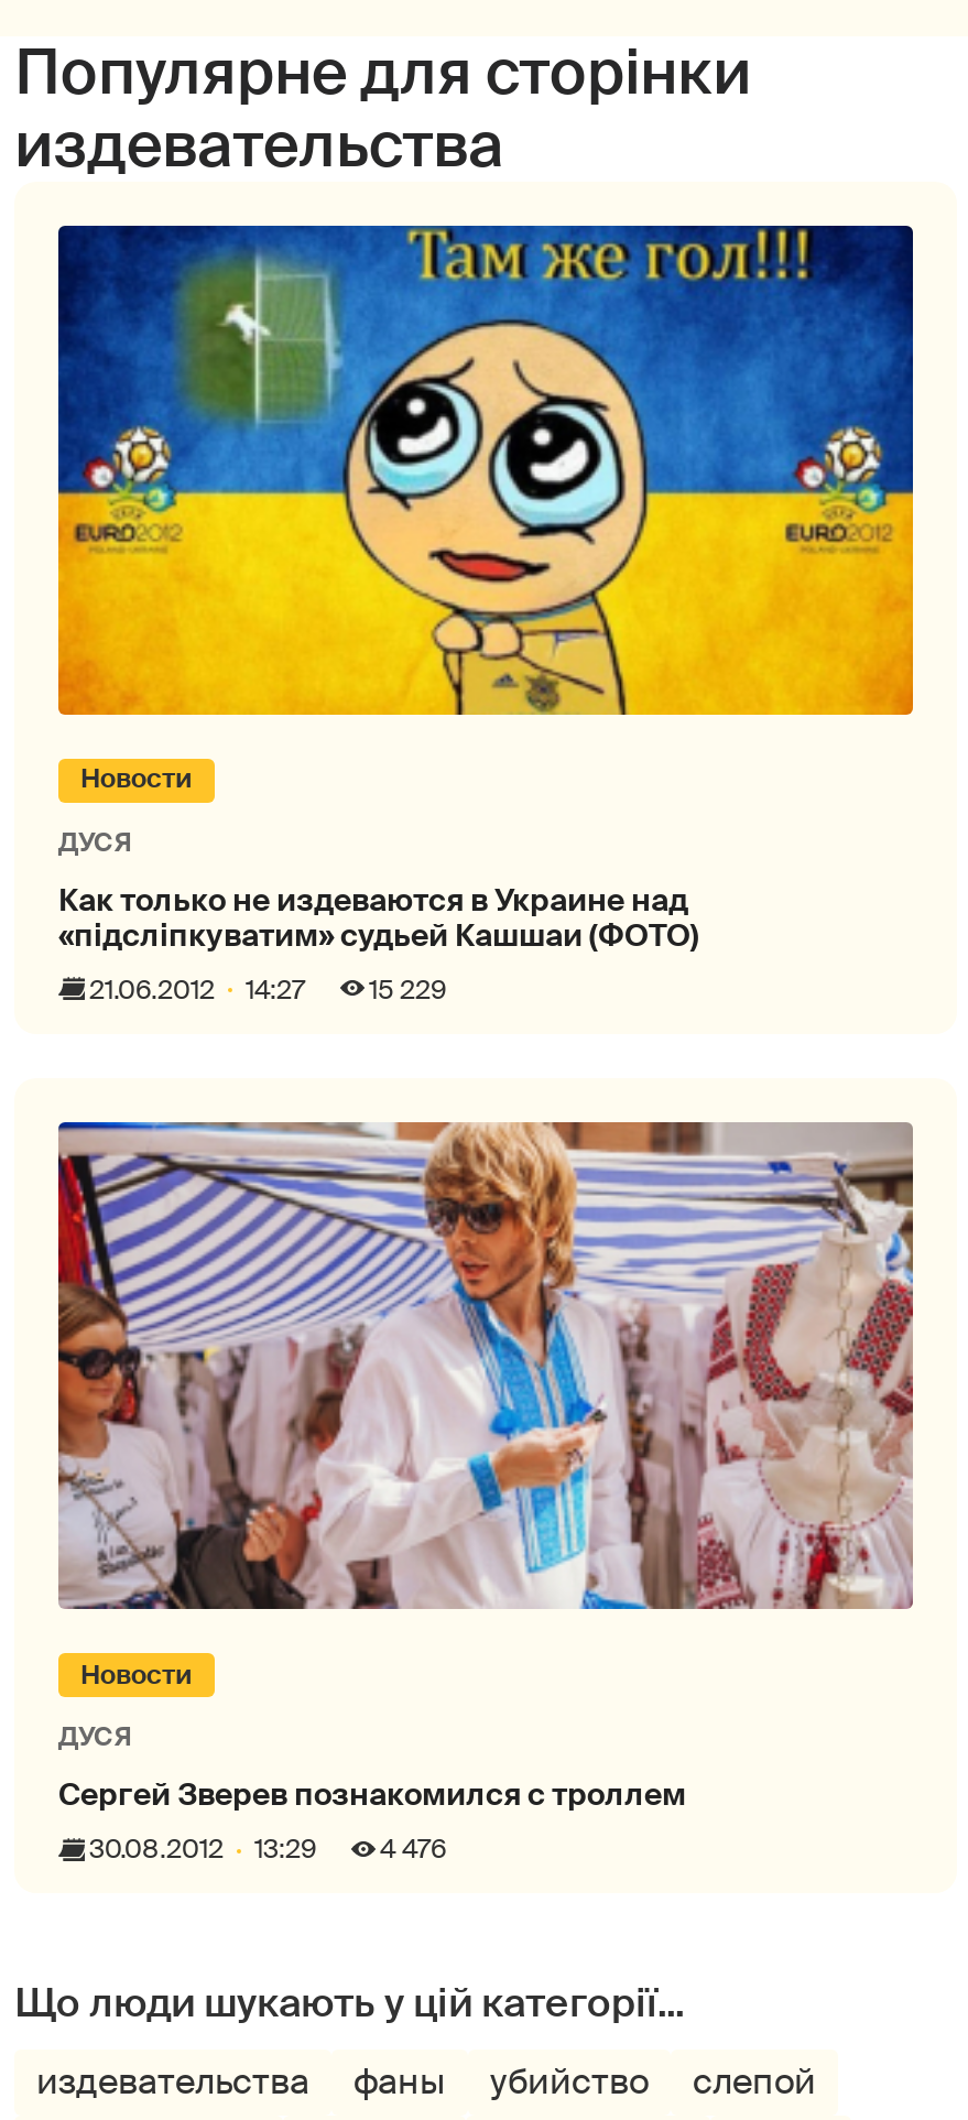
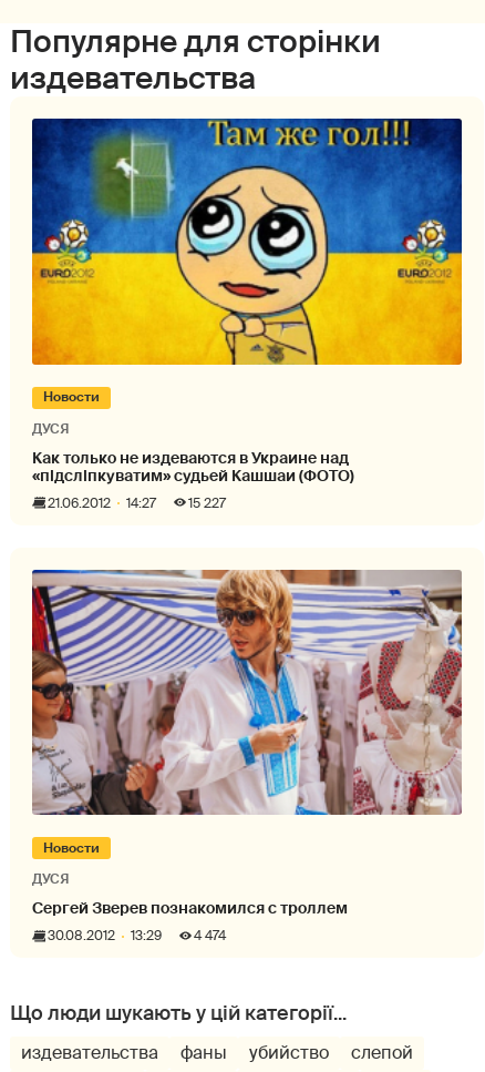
[89,972,446,1007] 21.06.2012 14:27 15 229 -> [48,494,226,512] 21.06.2012 14:27 15 227
[89,1832,446,1867] 30.08.2012 13:29 4 476 -> [48,927,226,945] 30.08.2012 13:29 4 474

